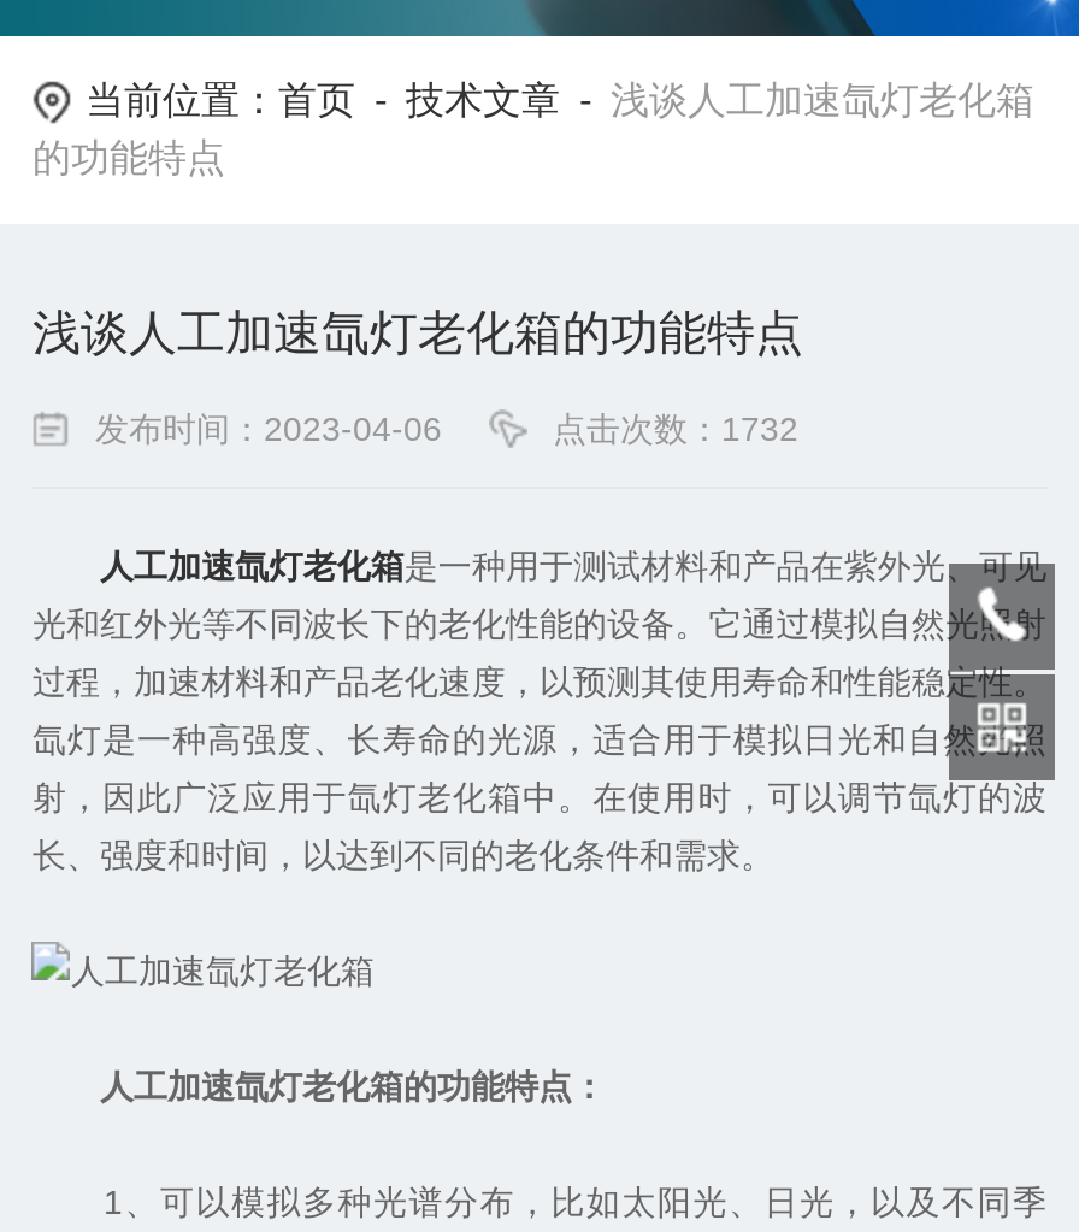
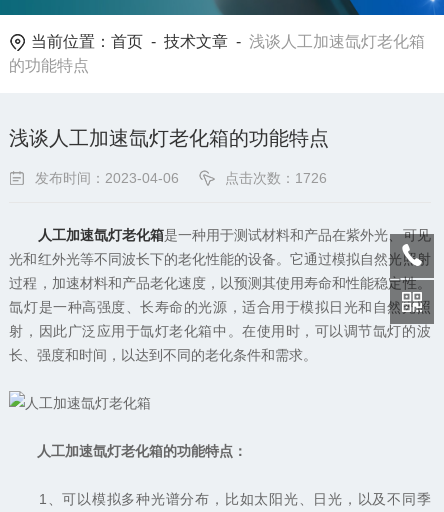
[553,410,798,448] 点击次数：1732 -> [225,170,327,186] 点击次数：1726

